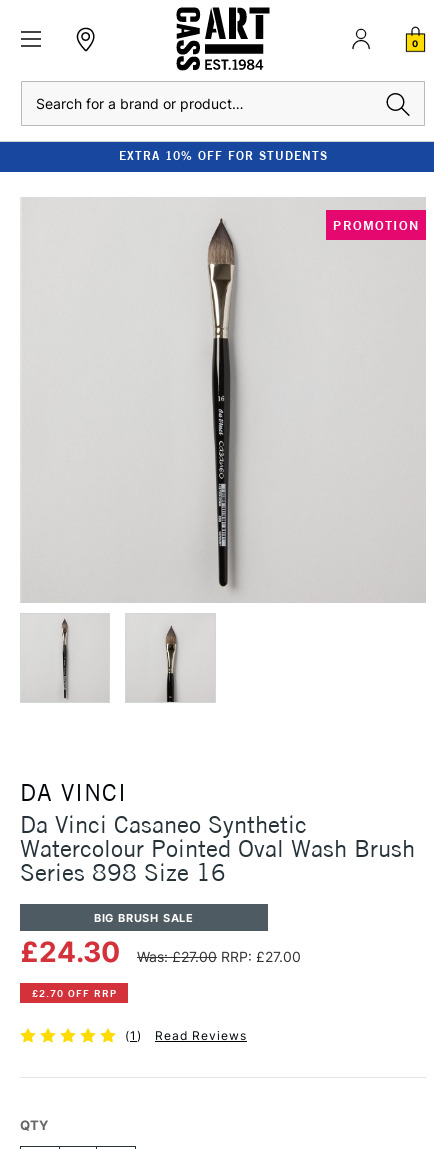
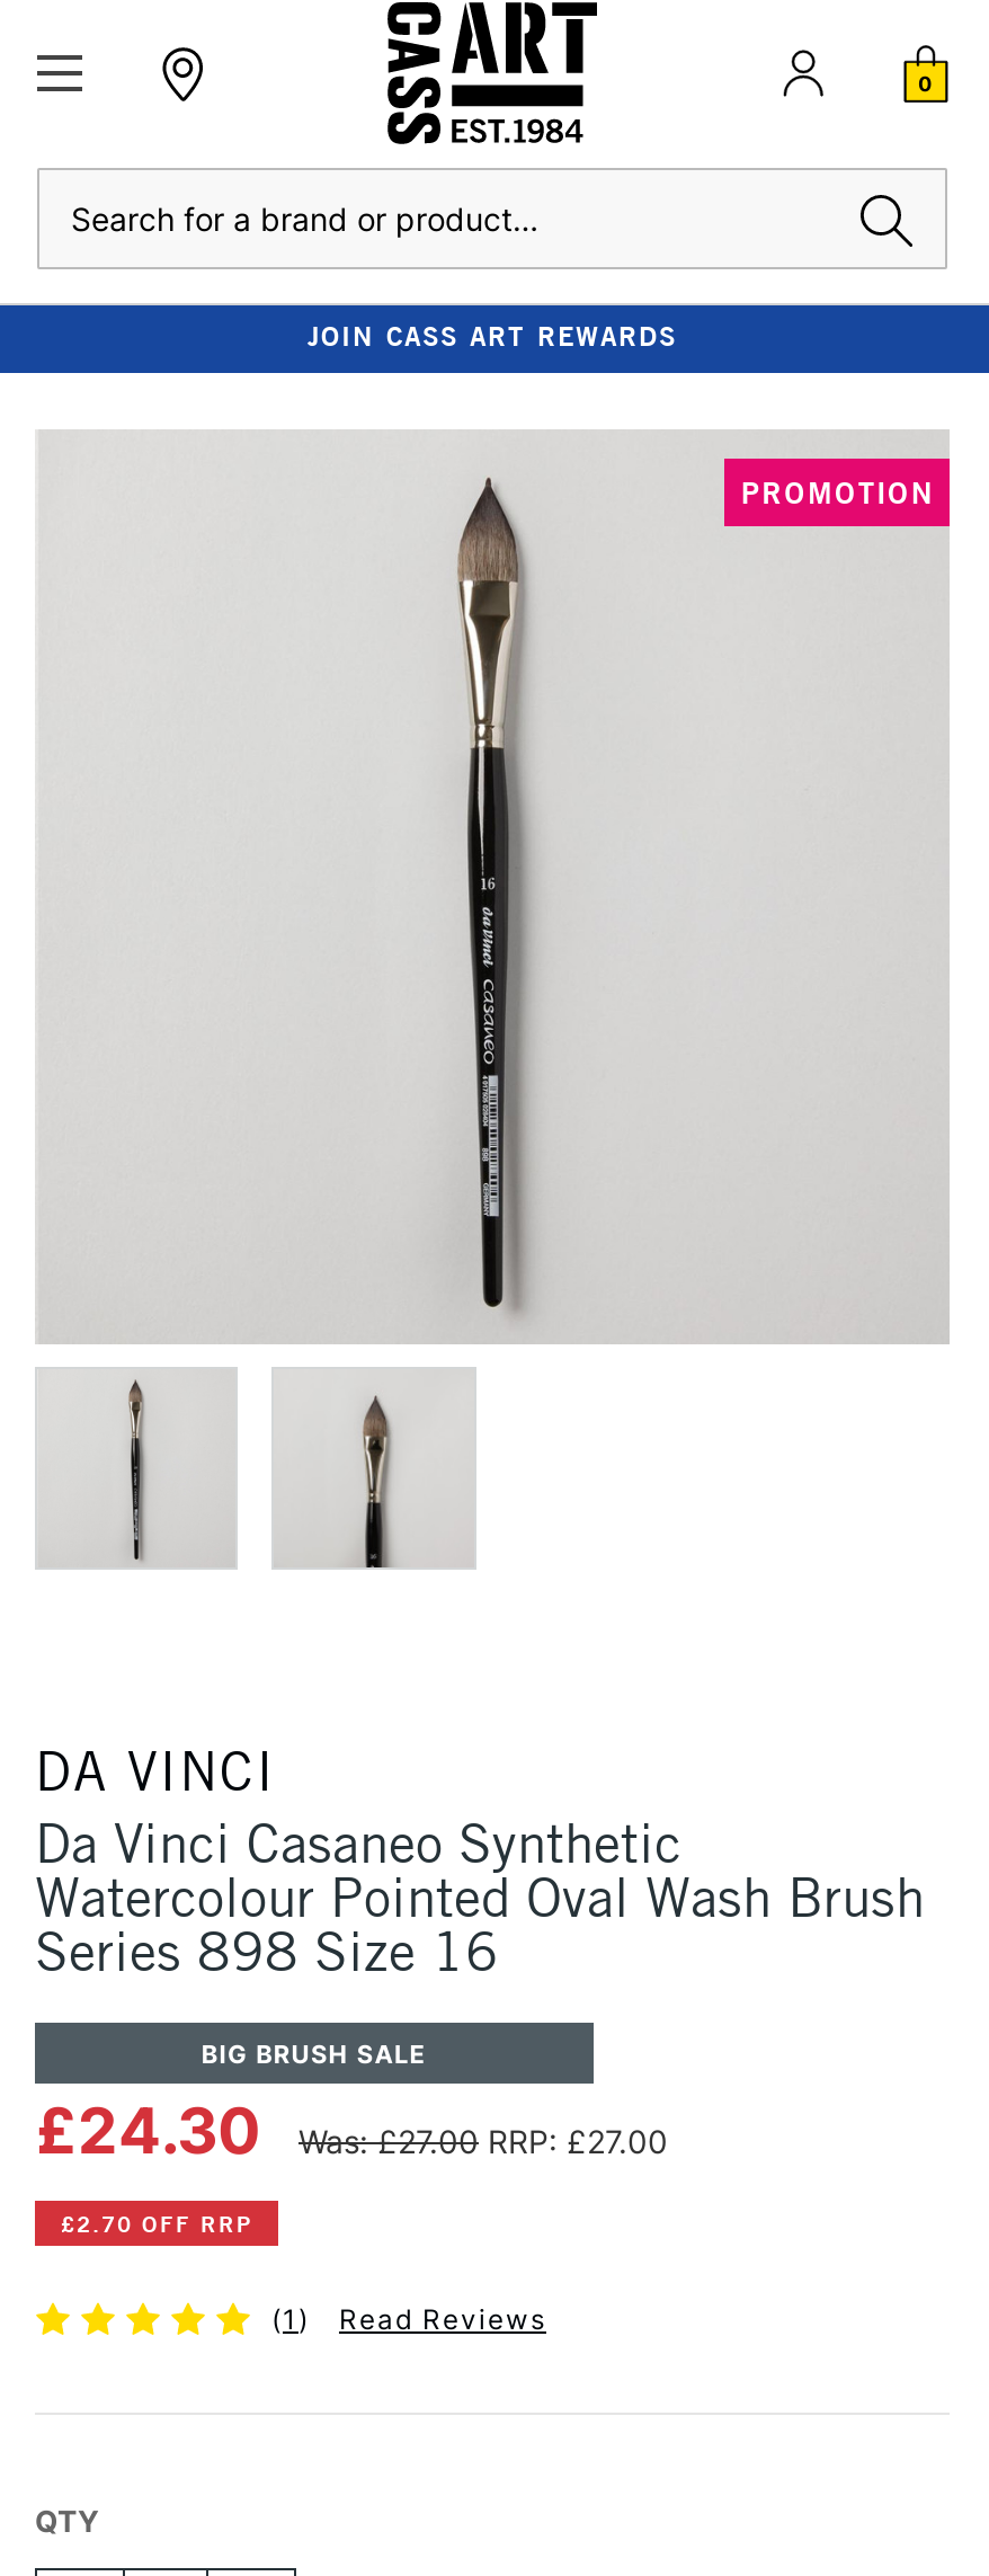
[118,148,327,163] EXTRA 10% OFF FOR STUDENTS -> [308,319,677,353] JOIN CASS ART REWARDS

